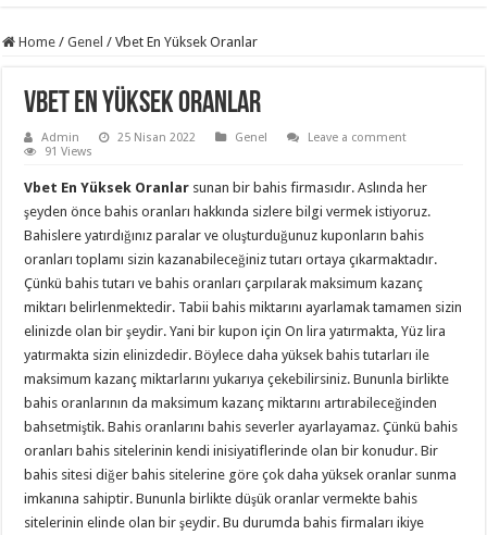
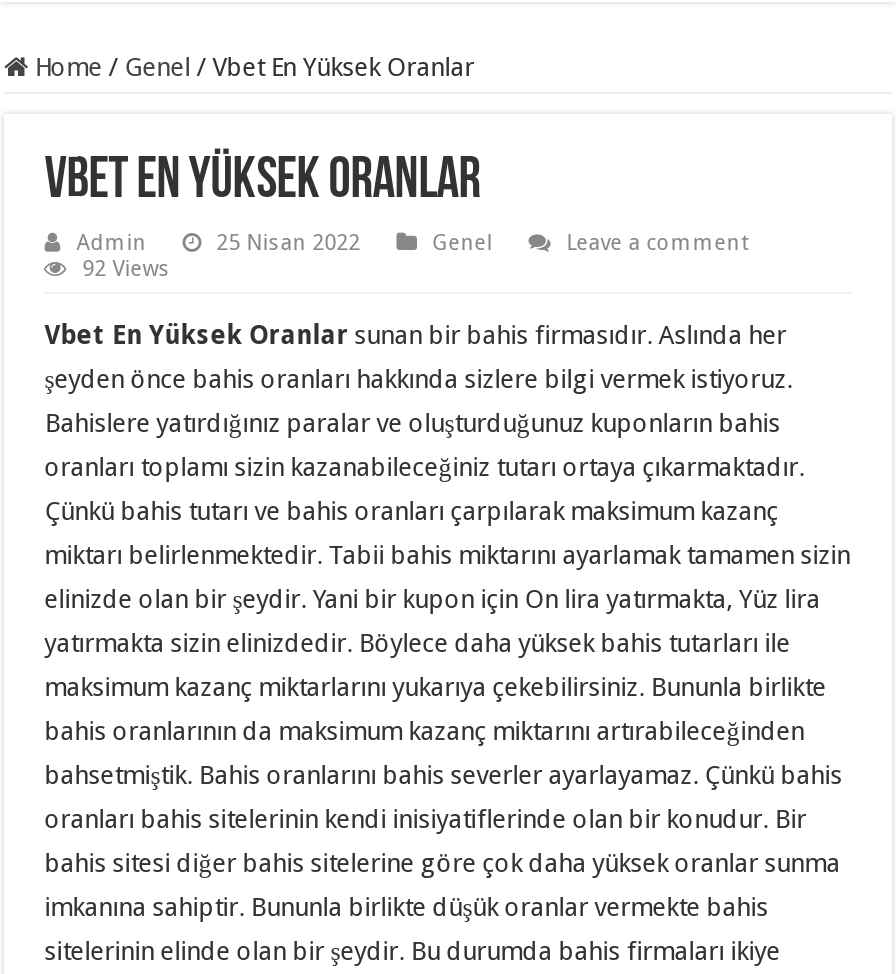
[45,145,93,159] 91 Views -> [82,256,170,282] 92 Views

